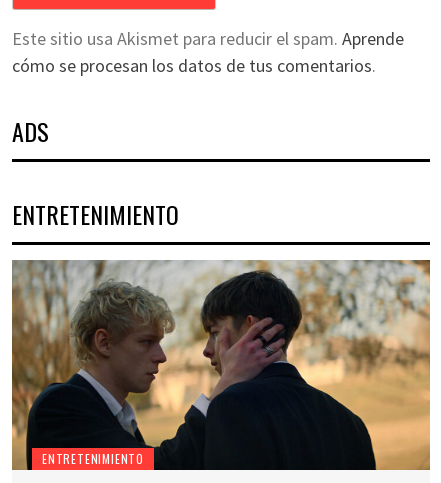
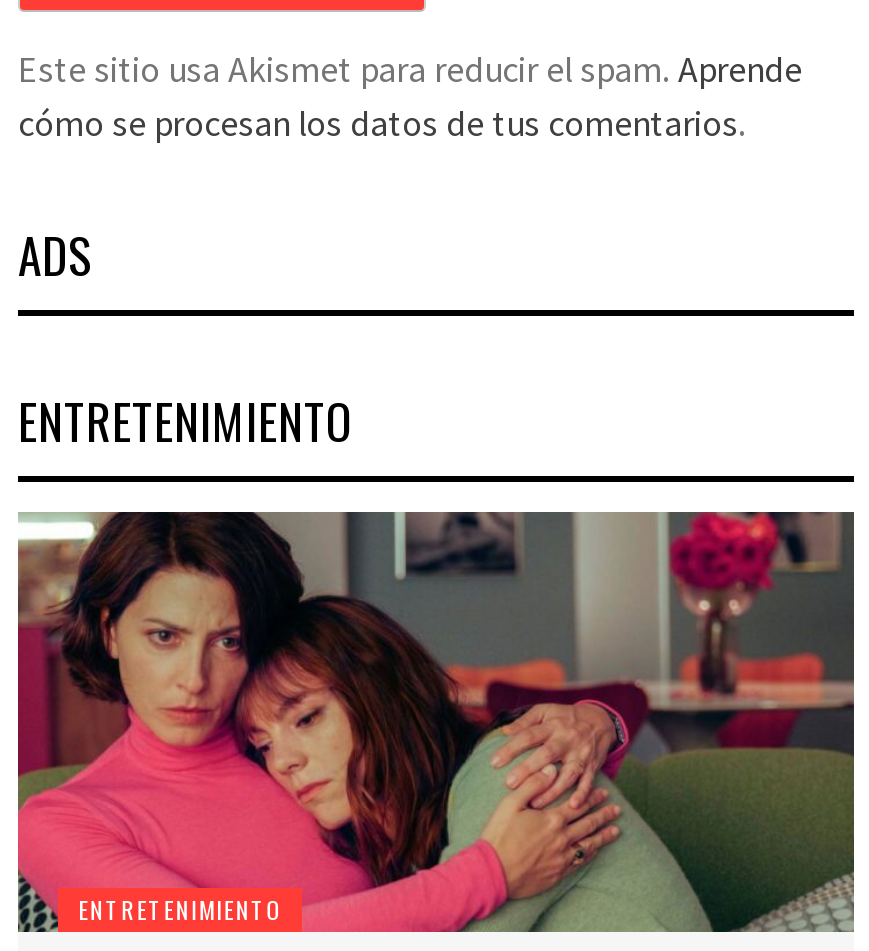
[11,259,431,471] [image] -> [16,510,856,934] [image]

